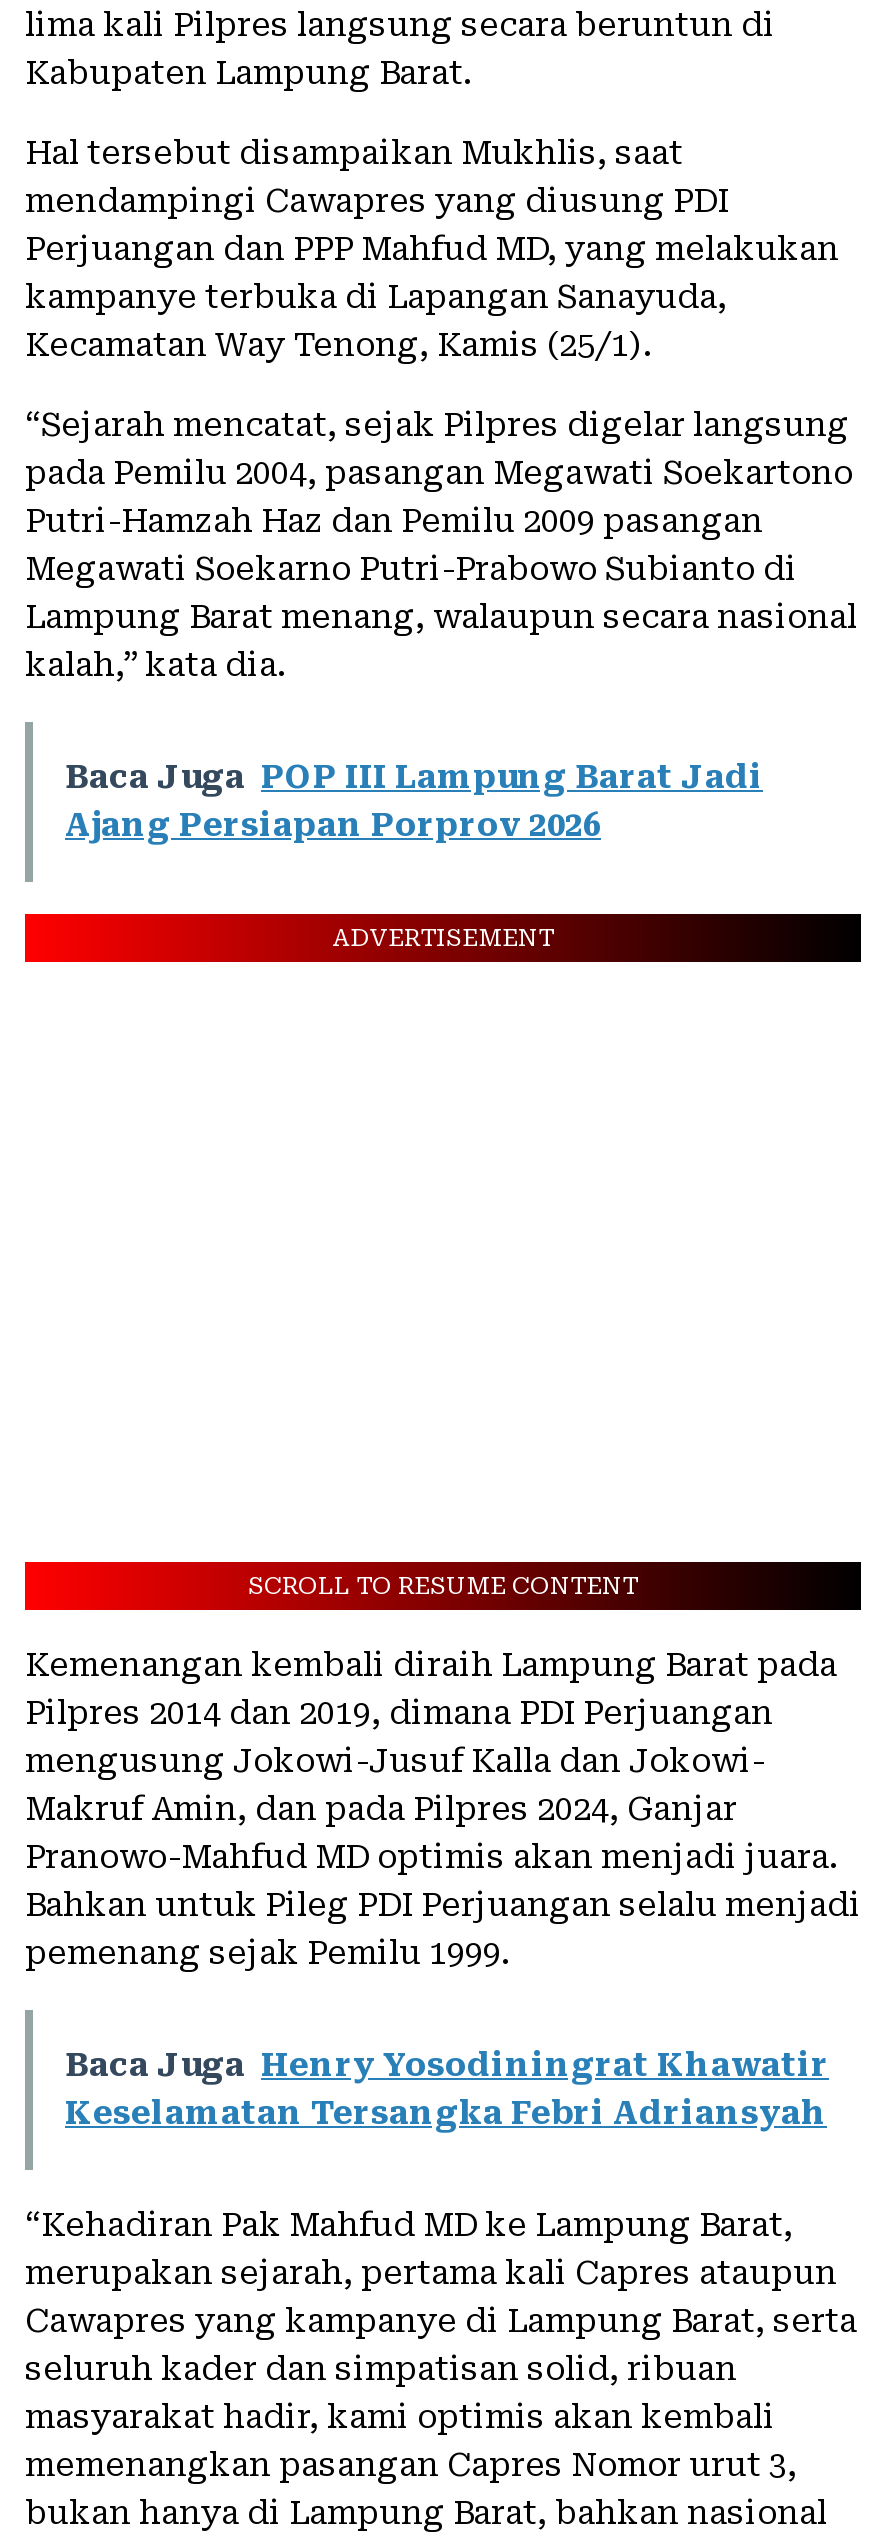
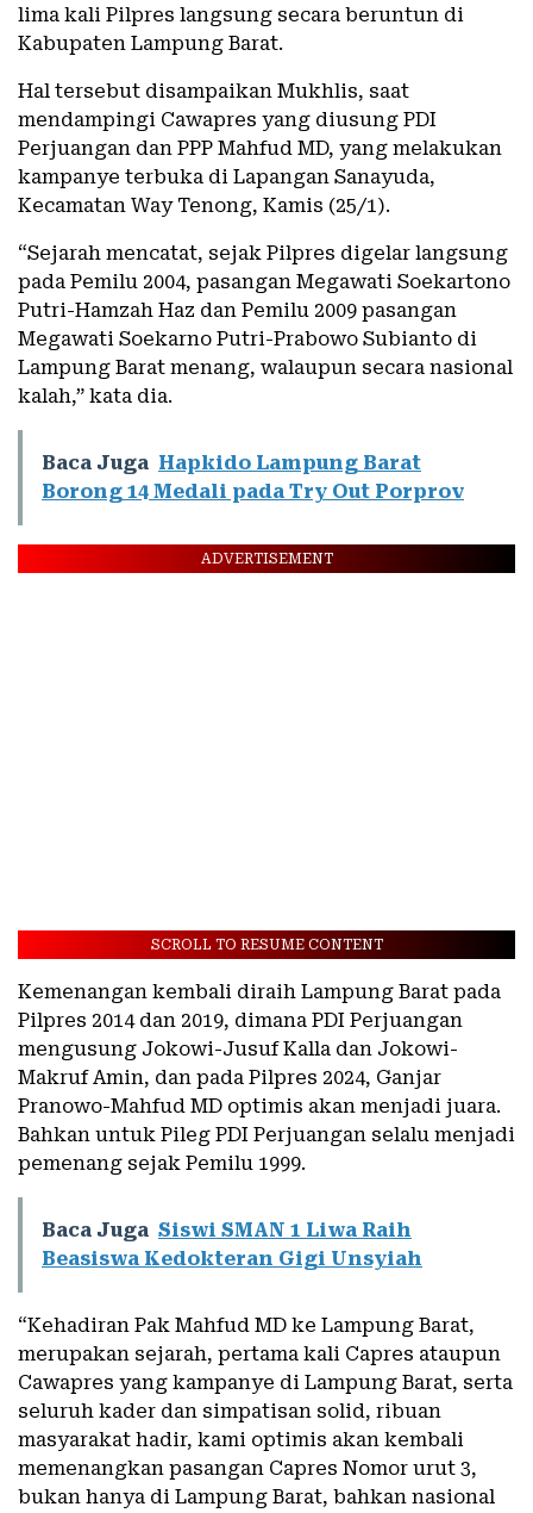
[65,759,763,845] Baca Juga POP III Lampung Barat Jadi | Ajang Persiapan Porprov 2026 -> [42,452,464,503] Baca Juga Hapkido Lampung Barat | Borong 14 Medali pada Try Out Porprov
[65,2047,829,2133] Baca Juga Henry Yosodiningrat Khawatir | Keselamatan Tersangka Febri Adriansyah -> [42,1219,422,1270] Baca Juga Siswi SMAN 1 Liwa Raih | Beasiswa Kedokteran Gigi Unsyiah

